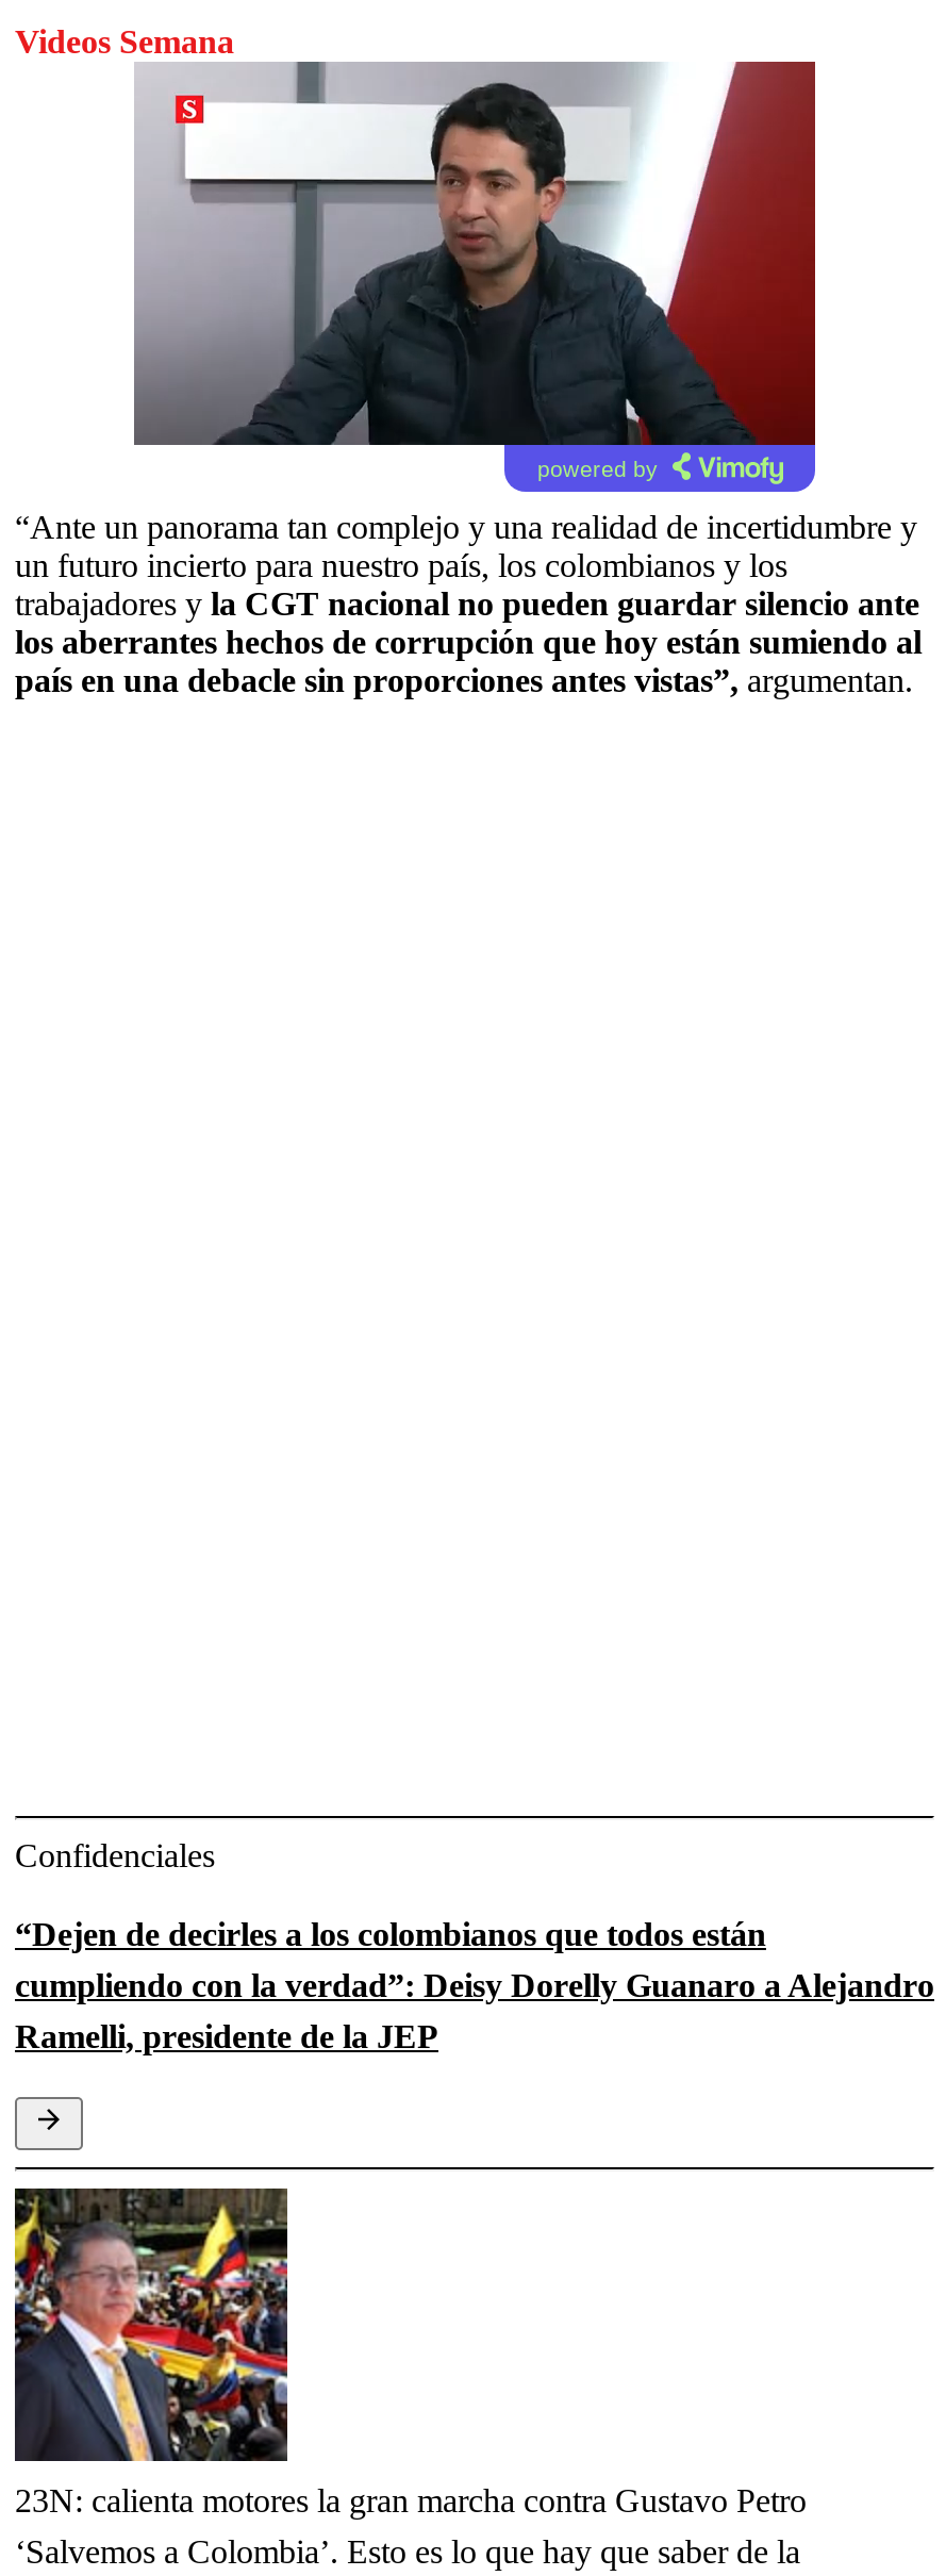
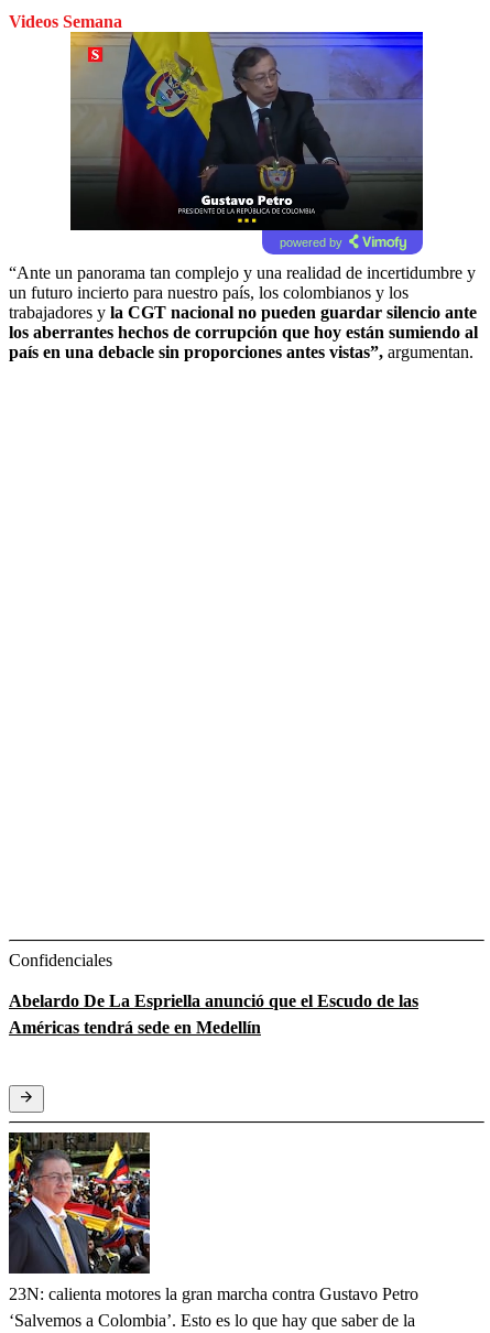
[132,60,817,447] [image] -> [70,31,424,230] [image]
[15,1915,934,2054] “Dejen de decirles a los colombianos que todos están | cumpliendo con la verdad”: Deisy Dorelly Guanaro a Alejandro | Ramelli, presidente de la JEP -> [9,991,418,1036] Abelardo De La Espriella anunció que el Escudo de las | Américas tendrá sede en Medellín

